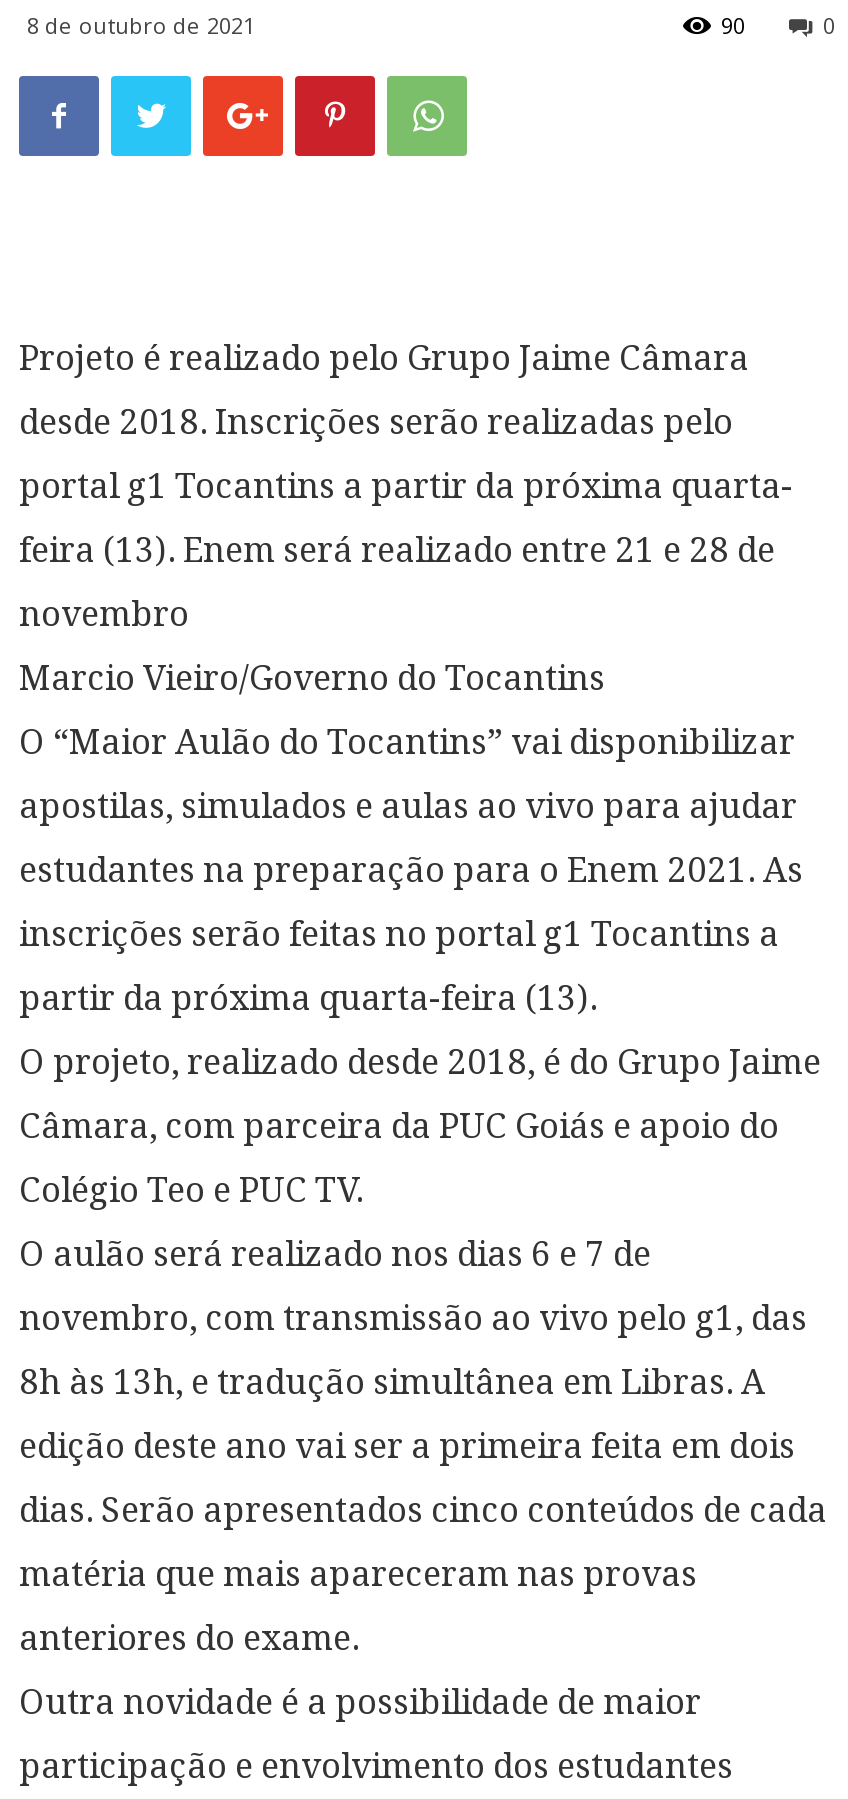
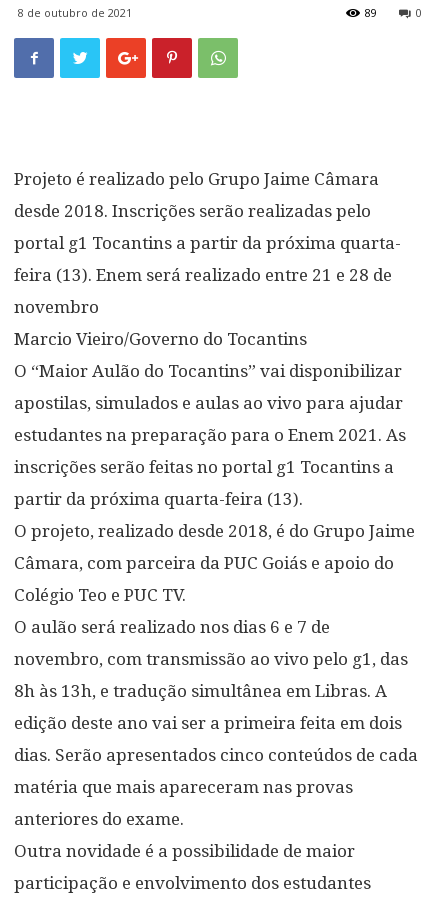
[721,10,745,40] 90 -> [365,5,377,20] 89

